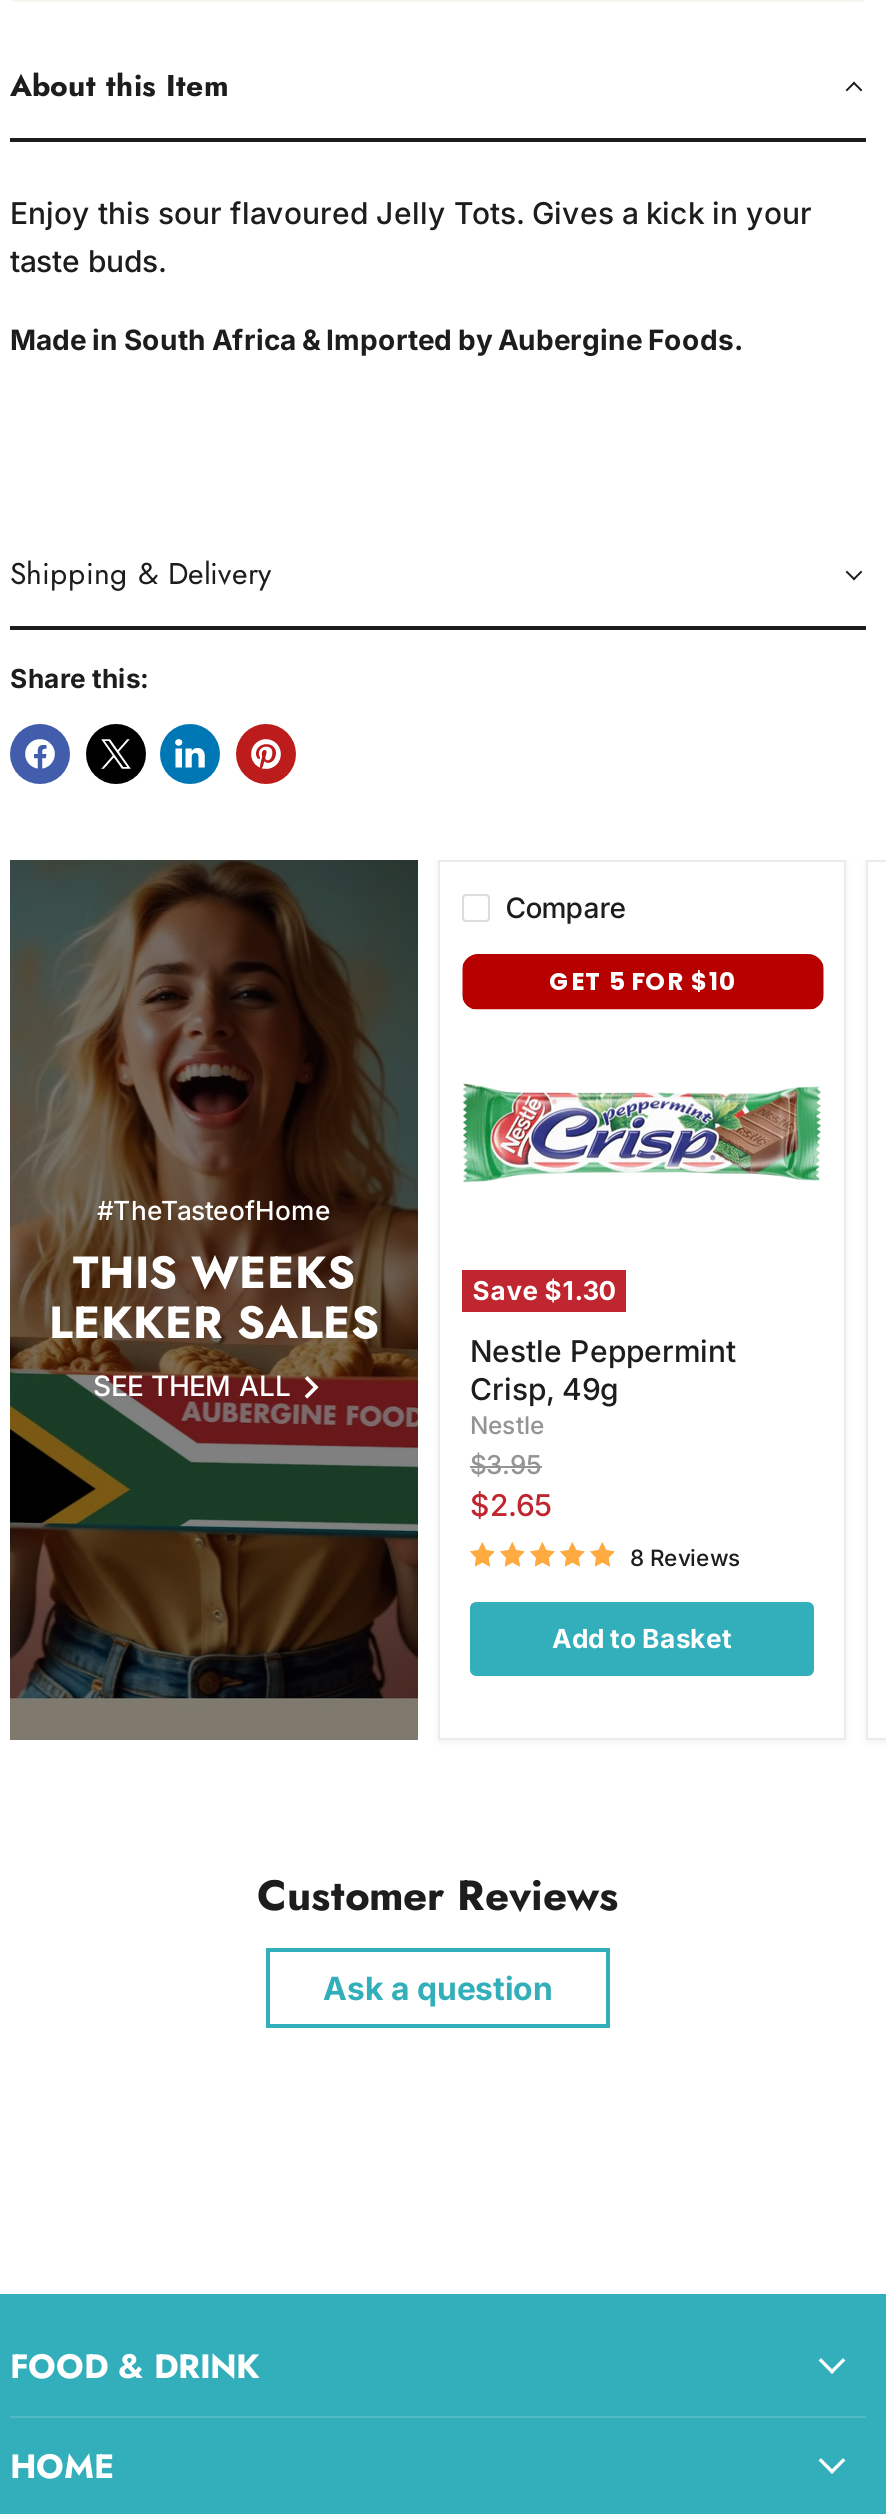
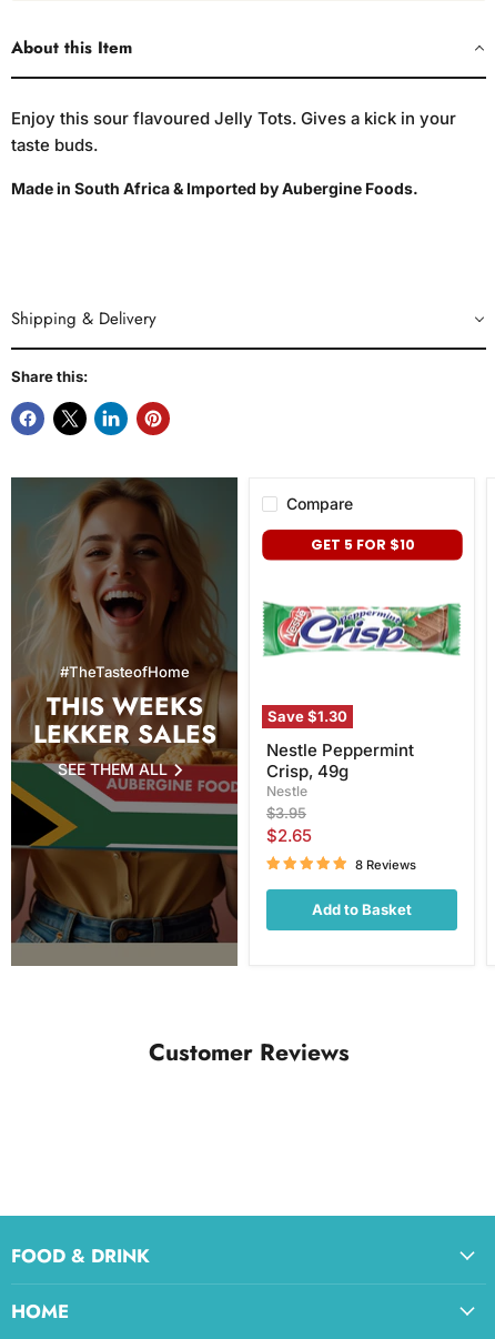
[323,1967,553,2007] Ask a question -> none

